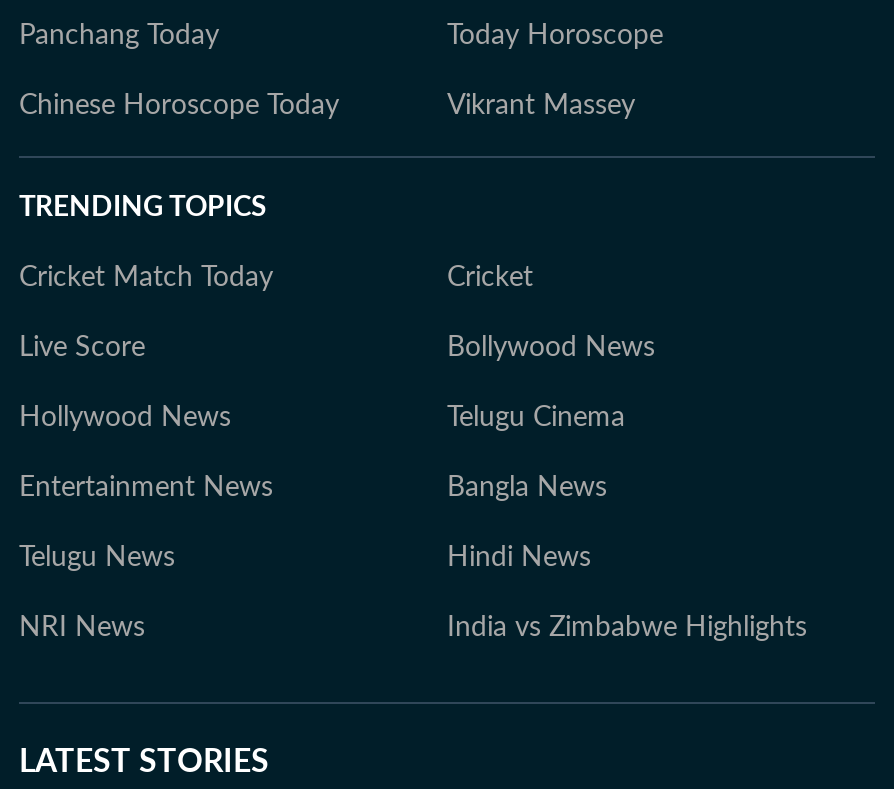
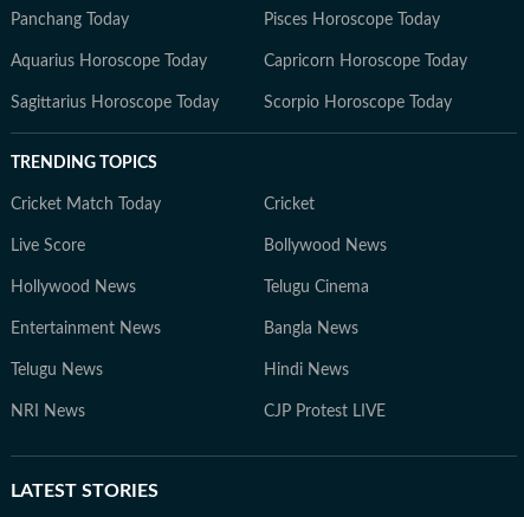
[19,22,663,120] Today Horoscope | Chinese Horoscope Today | Vikrant Massey -> [11,12,467,111] Pisces Horoscope Today | Aquarius Horoscope Today | Capricorn Horoscope Today | Sagittarius Horoscope Today | Scorpio Horoscope Today
[447,614,807,642] India vs Zimbabwe Highlights -> [264,403,386,420] CJP Protest LIVE

